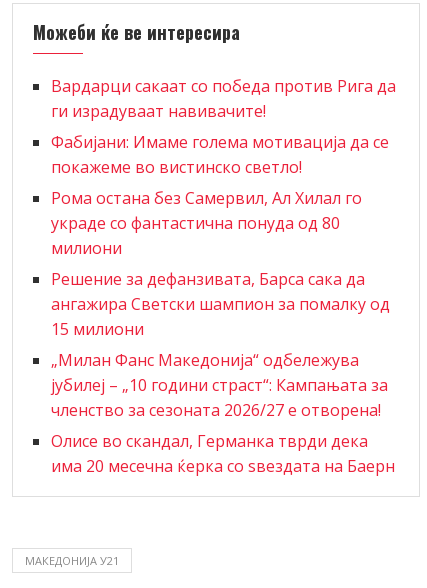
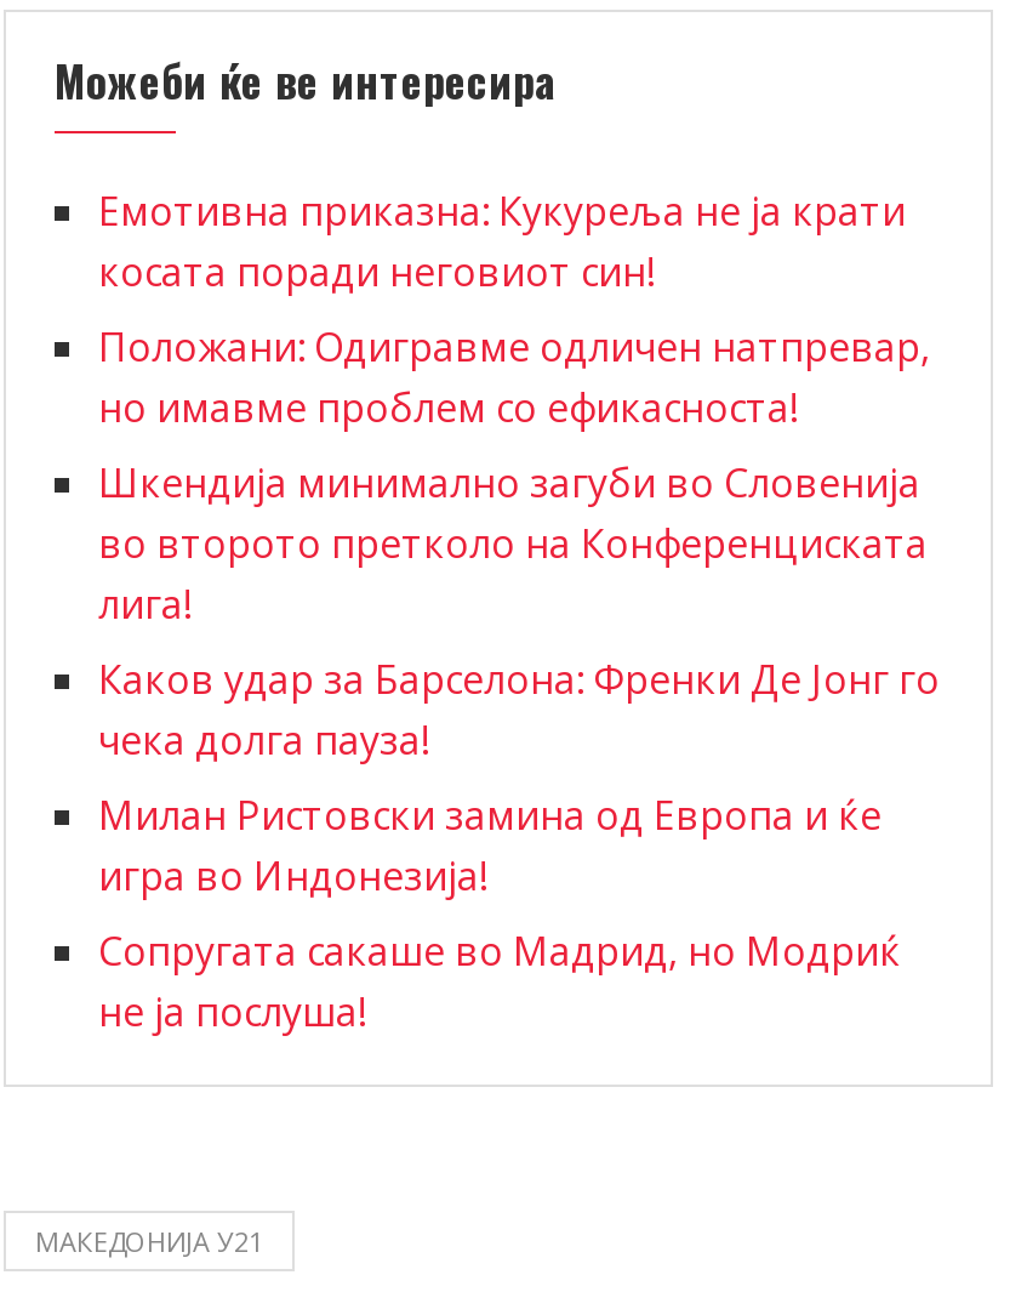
[51,75,396,477] Вардарци сакаат со победа против Рига да | ги израдуваат навивачите! | Фабијани: Имаме голема мотивација да се | покажеме во вистинско светло! | Рома остана без Самервил, Ал Хилал го | украде со фантастична понуда од 80 | милиони | Решение за дефанзивата, Барса сака да | ангажира Светски шампион за помалку од | 15 милиони | „Милан Фанс Македонија“ одбележува | јубилеј – „10 години страст“: Кампањата за | членство за сезоната 2026/27 е отворена! | Олисе во скандал, Германка тврди дека | има 20 месечна ќерка со ѕвездата на Баерн -> [98,185,940,1039] Емотивна приказна: Кукуреља не ја крати | косата поради неговиот син! | Положани: Одигравме одличен натпревар, | но имавме проблем со ефикасноста! | Шкендија минимално загуби во Словенија | во второто претколо на Конференциската | лига! | Каков удар за Барселона: Френки Де Јонг го | чека долга пауза! | Милан Ристовски замина од Европа и ќе | игра во Индонезија! | Сопругата сакаше во Мадрид, но Модриќ | не ја послуша!

